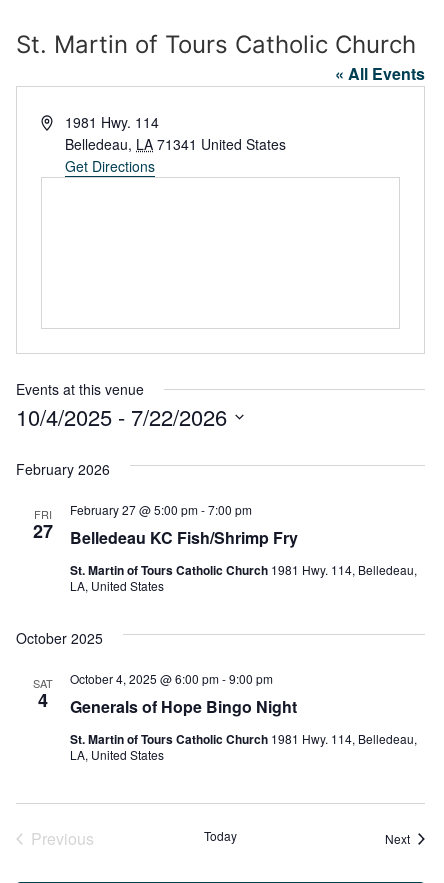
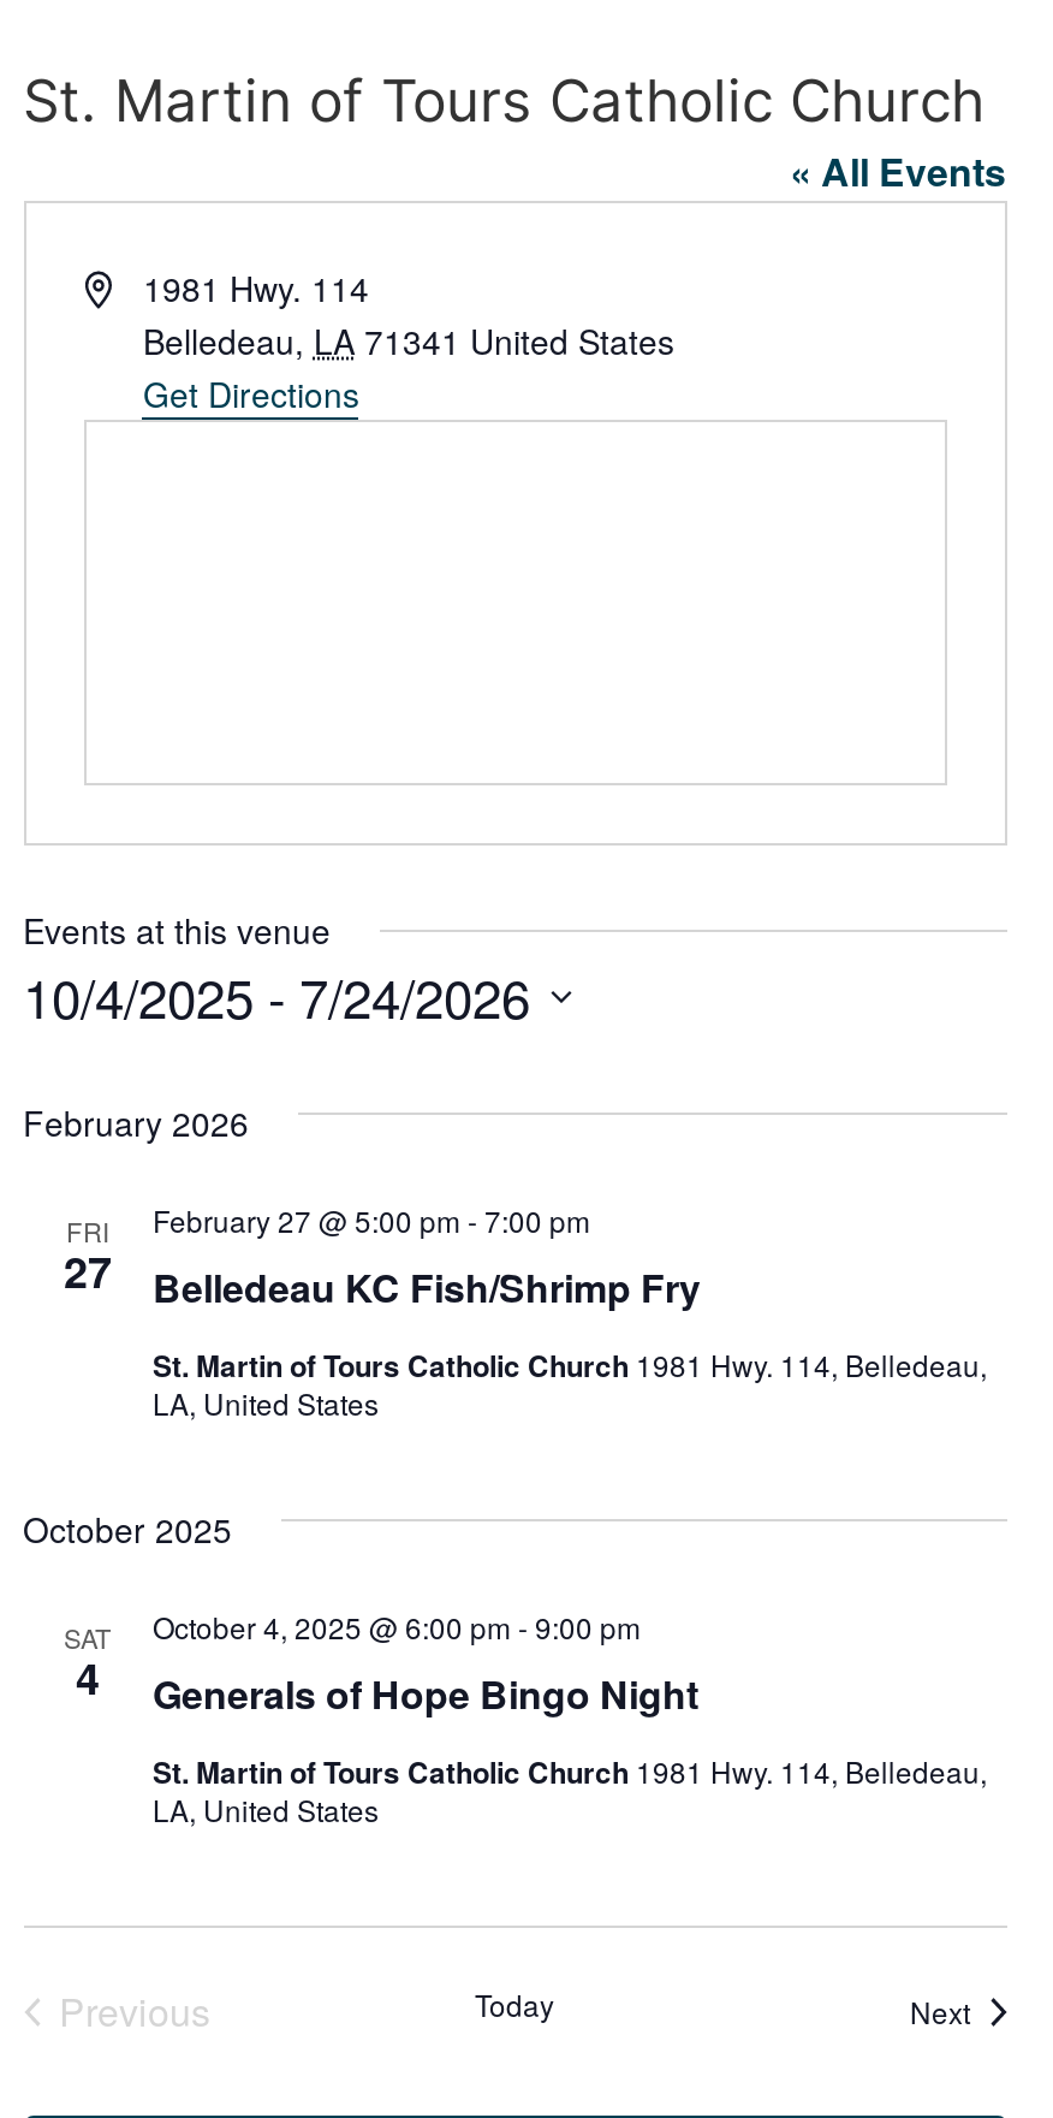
[15,401,226,432] 10/4/2025 - 7/22/2026 -> [23,959,530,1033] 10/4/2025 - 7/24/2026

